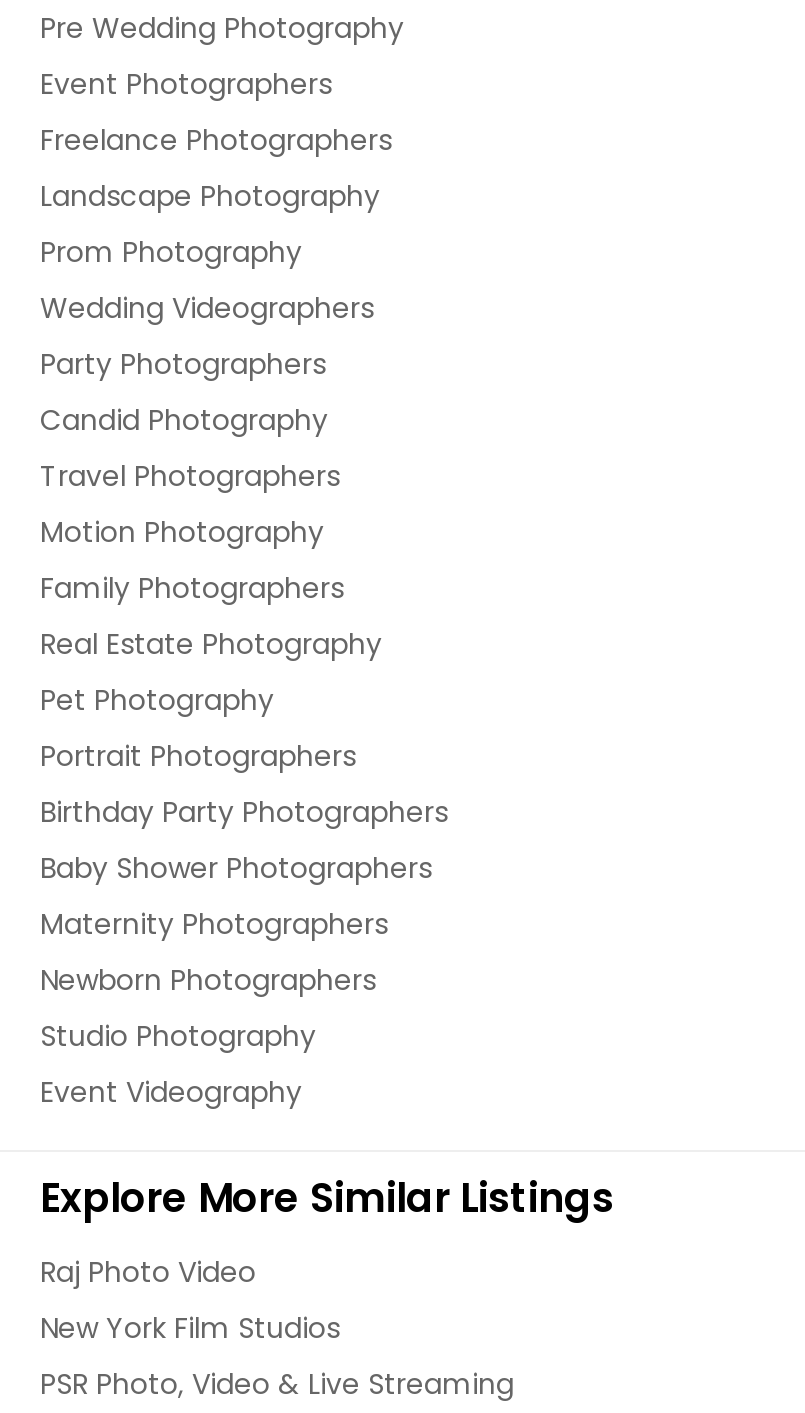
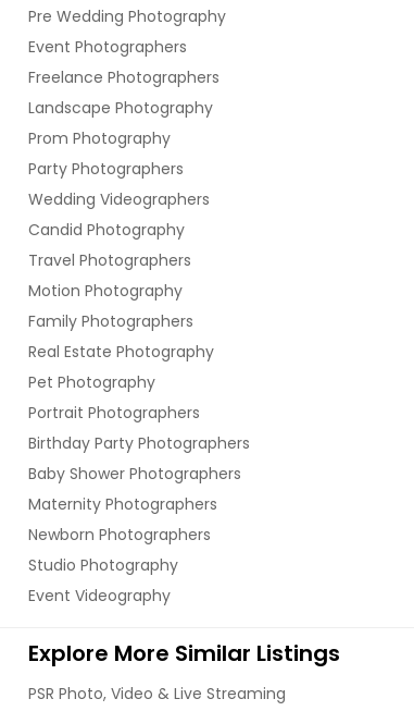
moved [40,289,374,329] -> [28,189,210,211]: Wedding Videographers
[40,1253,340,1349] Raj Photo Video | New York Film Studios -> none

